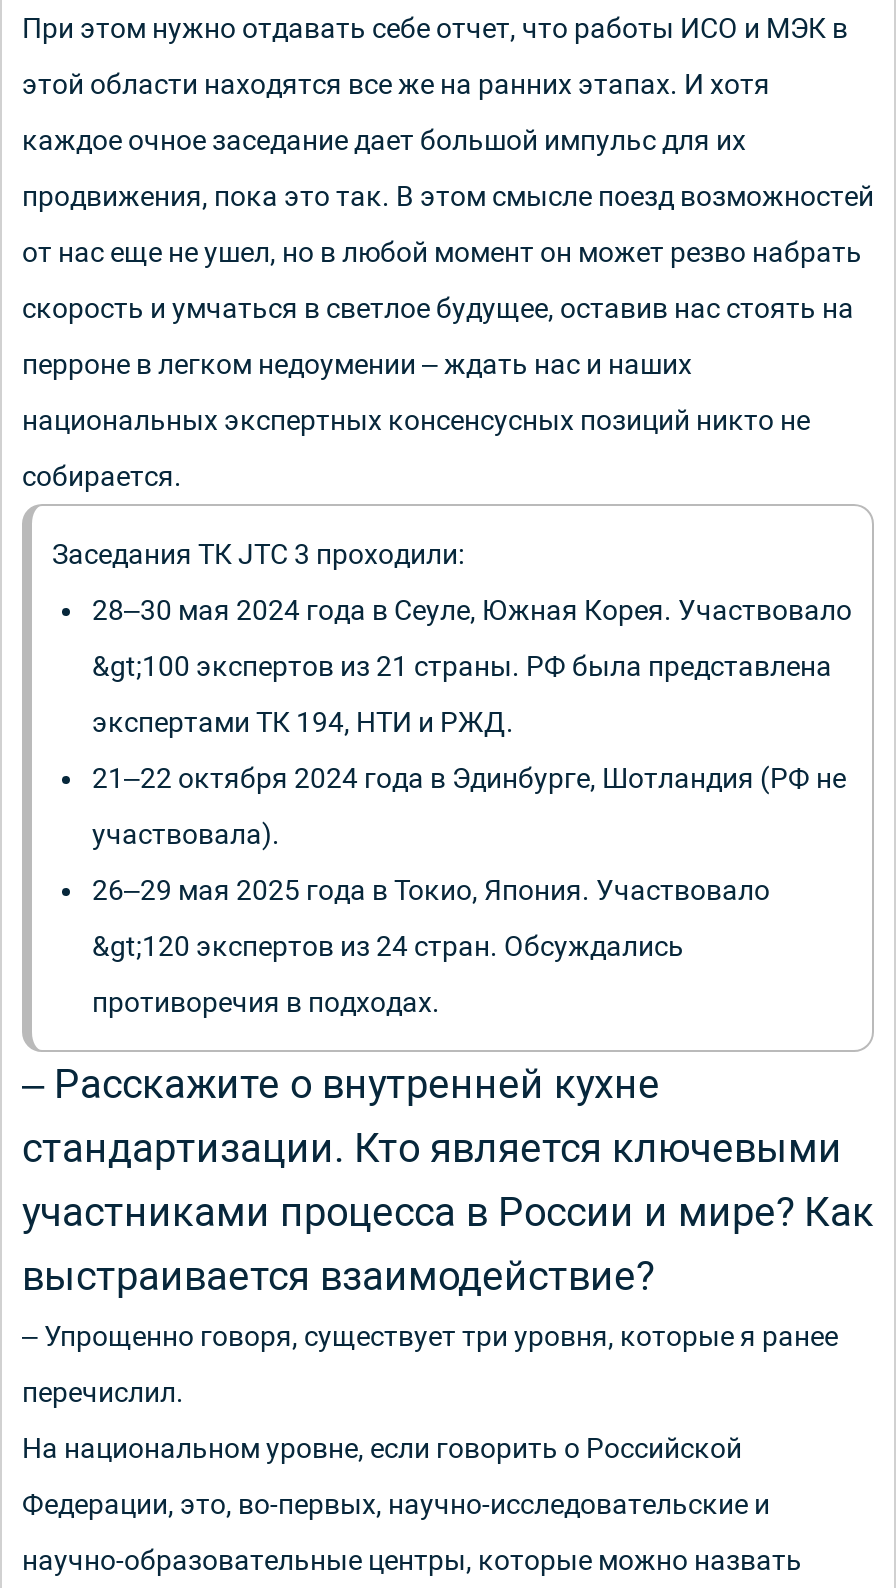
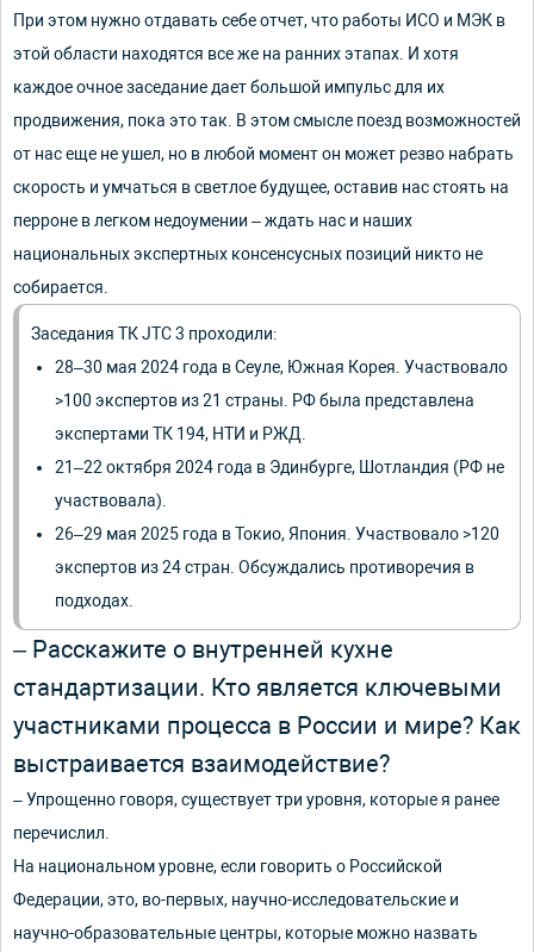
[92,650,832,682] &gt;100 экспертов из 21 страны. РФ была представлена -> [55,391,474,410] >100 экспертов из 21 страны. РФ была представлена
[92,874,770,906] 26–29 мая 2025 года в Токио, Япония. Участвовало -> [55,524,499,543] 26–29 мая 2025 года в Токио, Япония. Участвовало >120
[92,930,684,962] &gt;120 экспертов из 24 стран. Обсуждались -> [55,558,474,577] экспертов из 24 стран. Обсуждались противоречия в
[92,986,440,1018] противоречия в подходах. -> [55,591,133,610] подходах.

